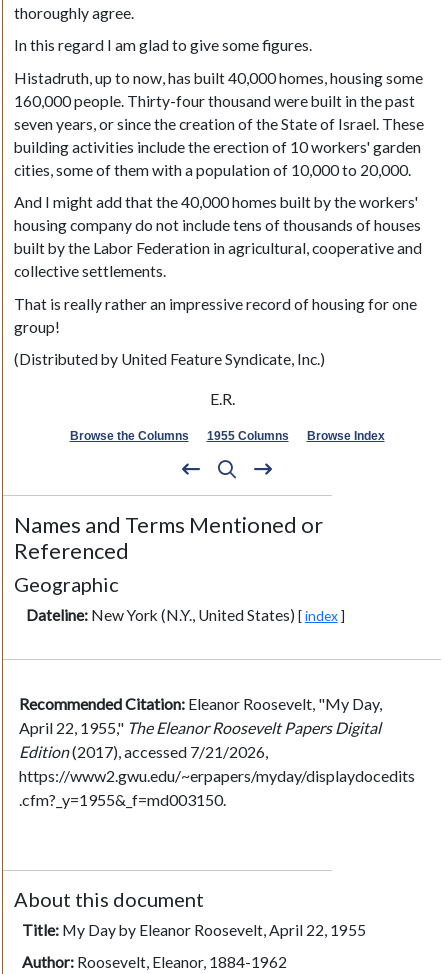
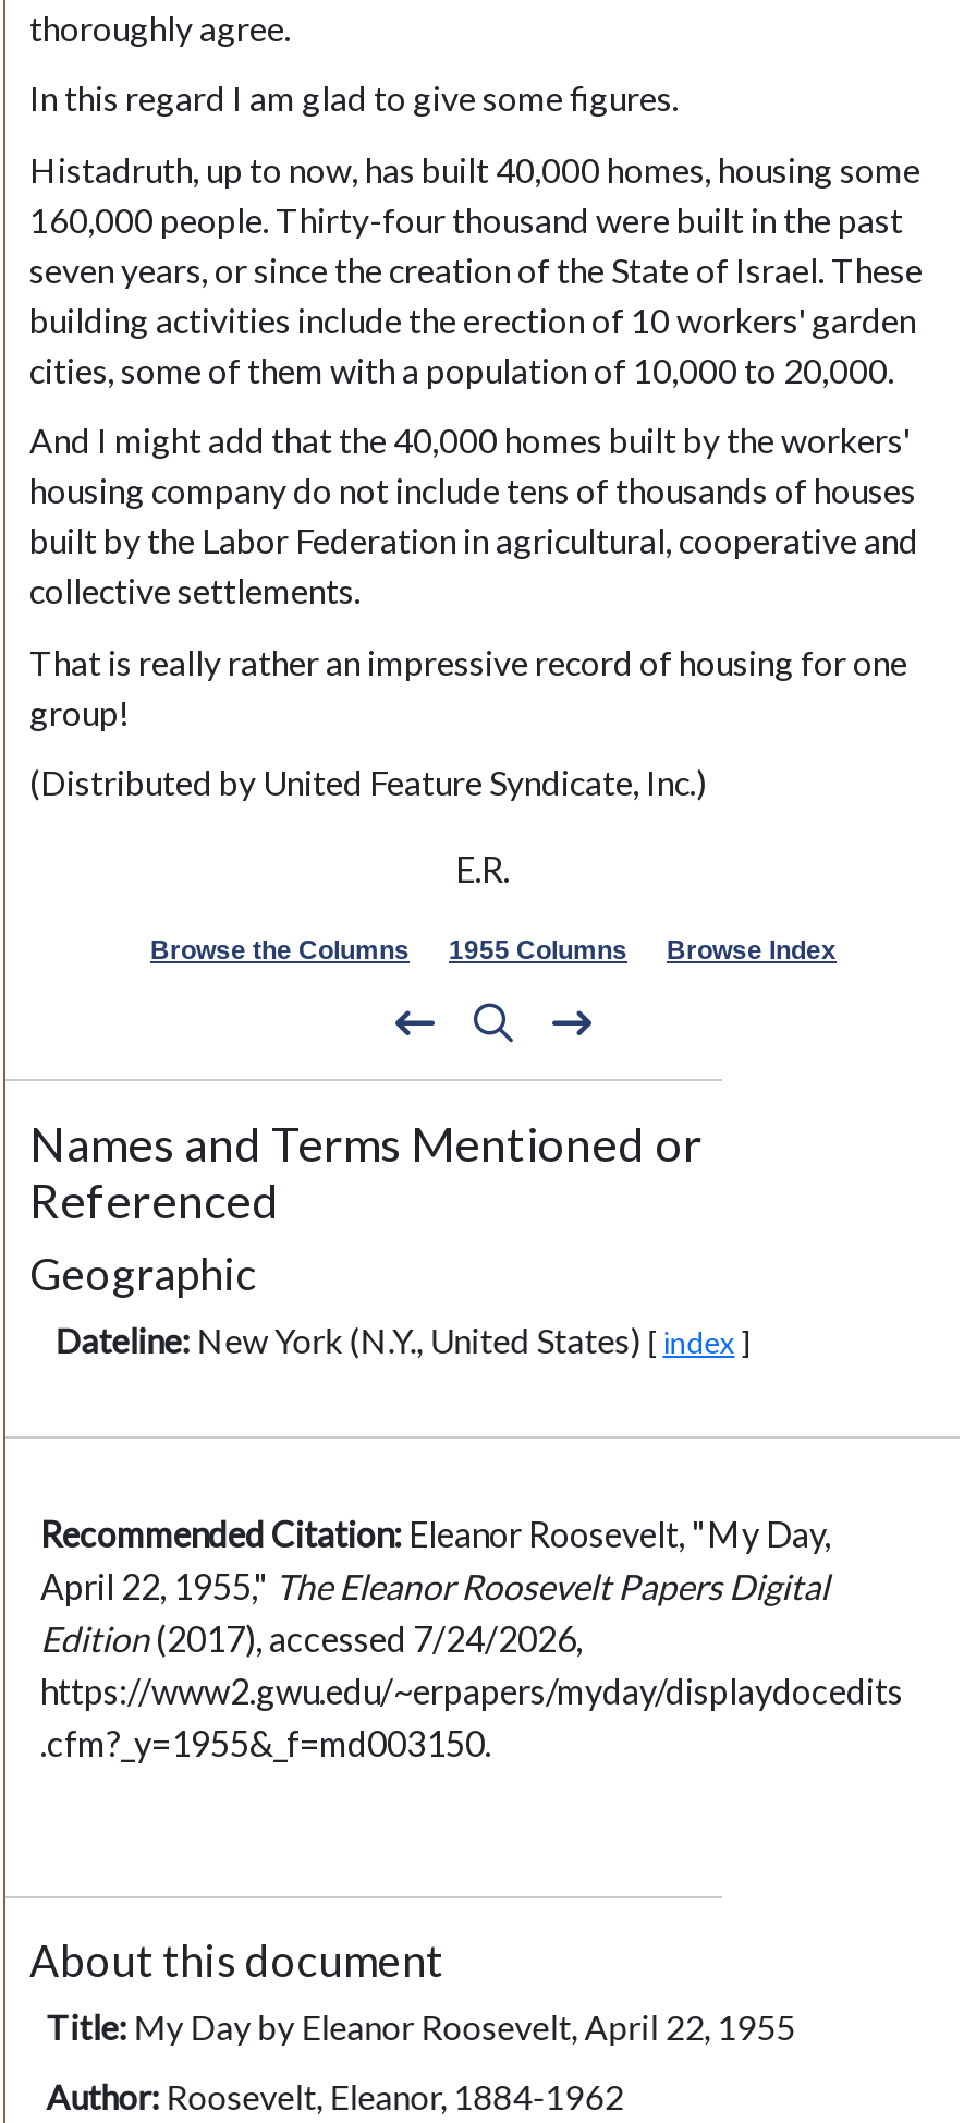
[19,742,268,761] Edition (2017), accessed 7/21/2026, -> [40,1617,583,1659] Edition (2017), accessed 7/24/2026,

